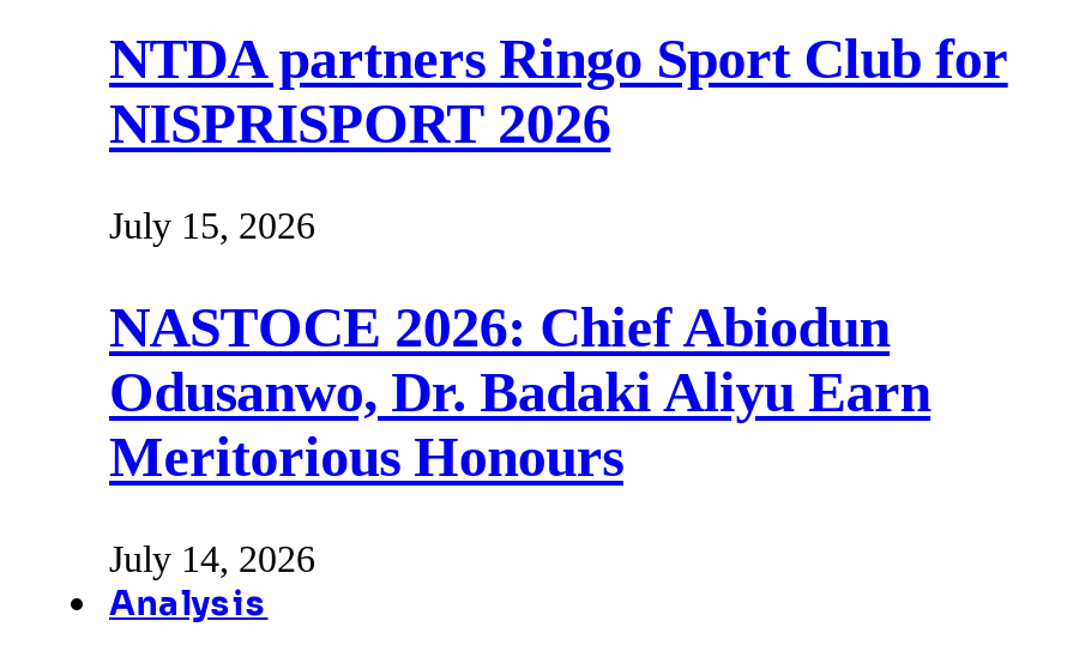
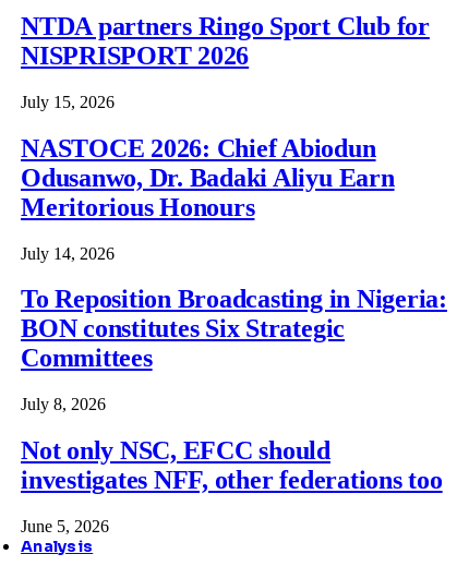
none -> [21,285,447,536] To Reposition Broadcasting in Nigeria: | BON constitutes Six Strategic | Committees | July 8, 2026 | Not only NSC, EFCC should | investigates NFF, other federations too | June 5, 2026

